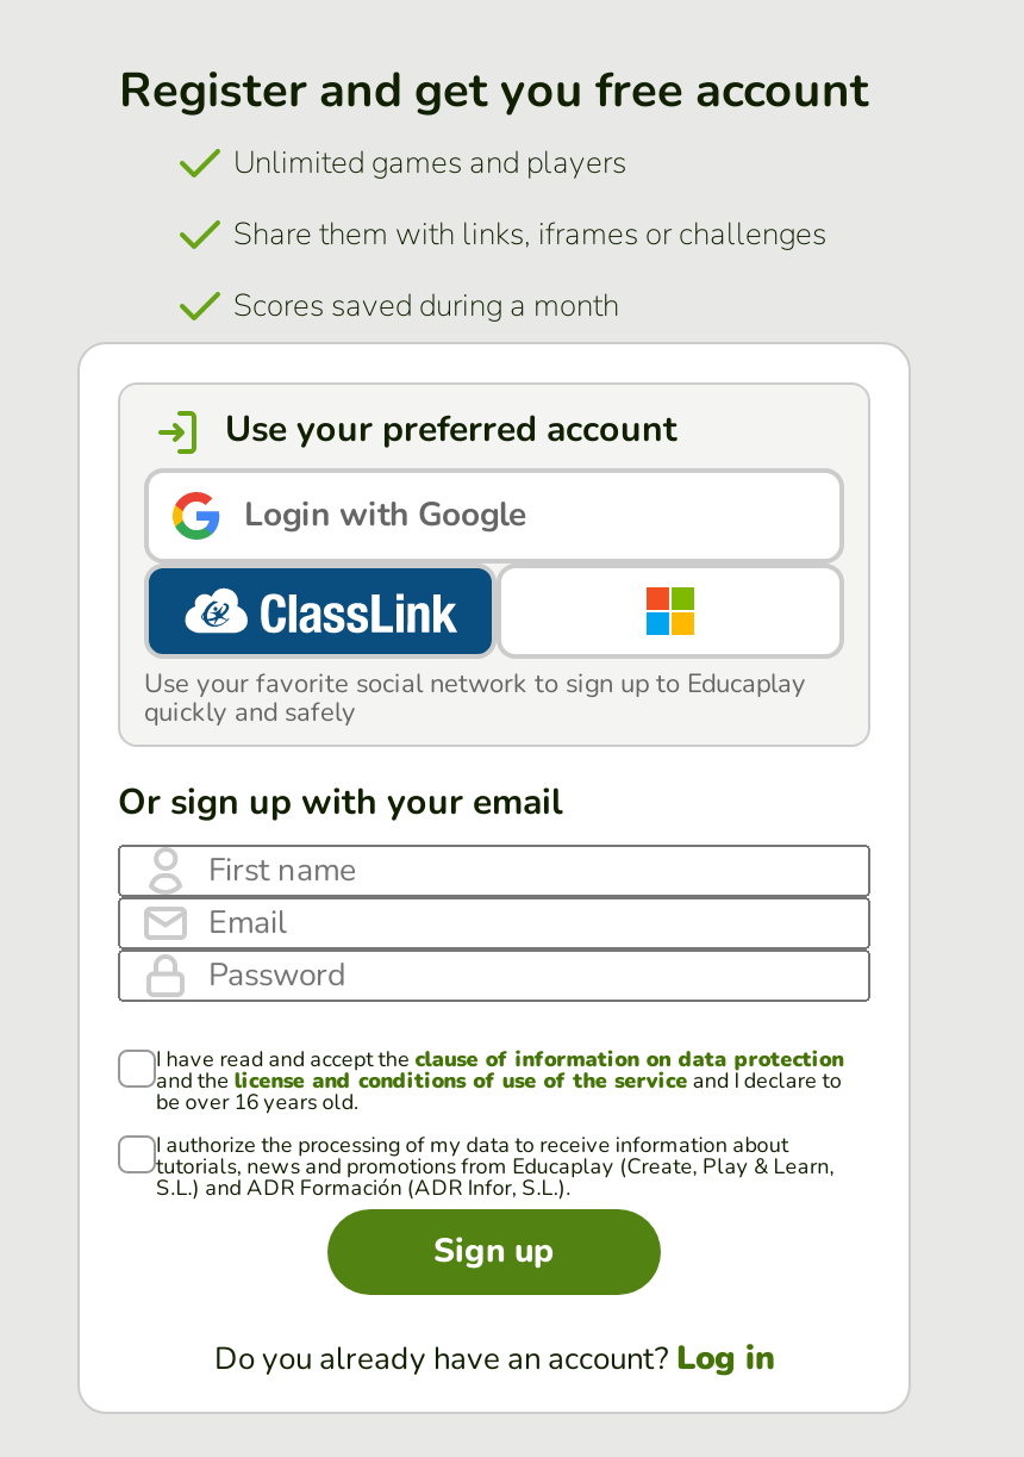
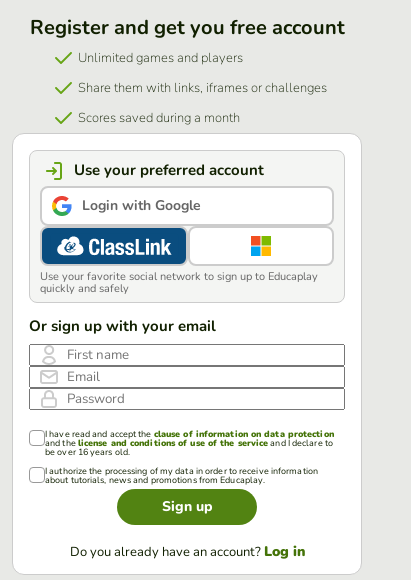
[156,1131,834,1202] I authorize the processing of my data to receive information about | tutorials, news and promotions from Educaplay (Create, Play & Learn, | S.L.) and ADR Formación (ADR Infor, S.L.). -> [45,465,318,486] I authorize the processing of my data in order to receive information | about tutorials, news and promotions from Educaplay.

